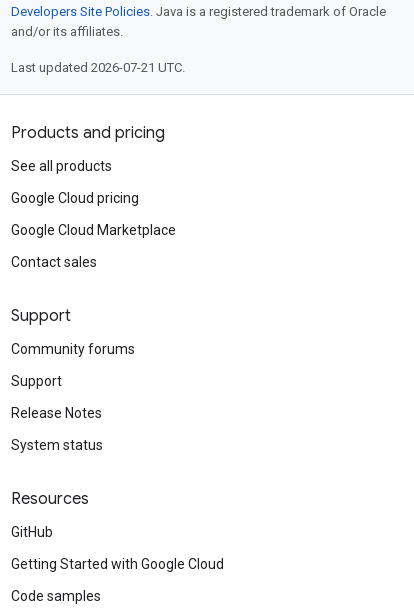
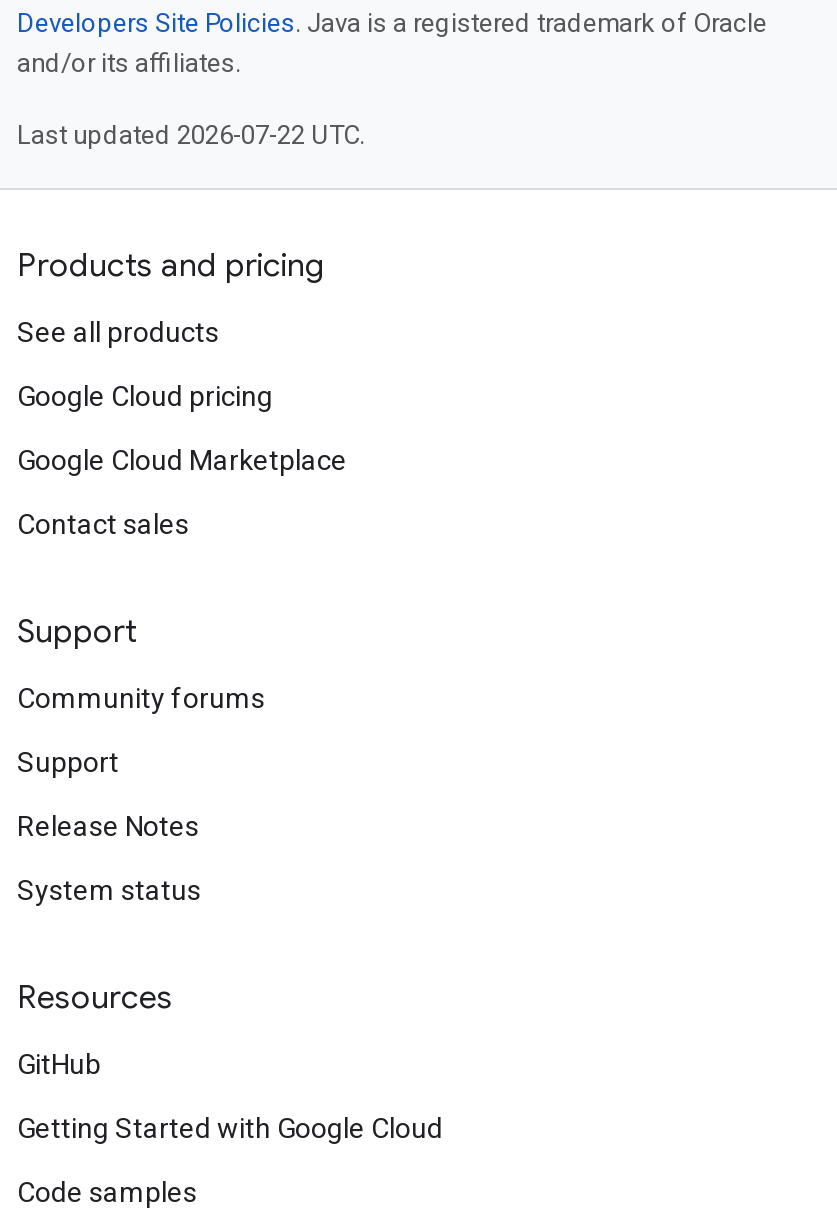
[11,60,185,75] Last updated 2026-07-21 UTC. -> [17,119,365,149] Last updated 2026-07-22 UTC.

